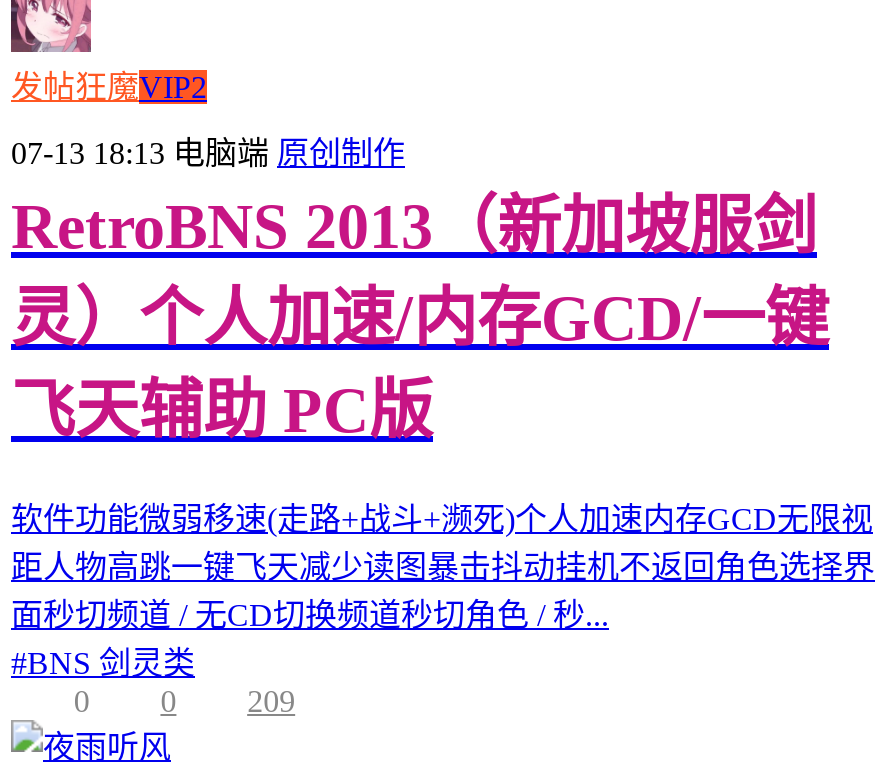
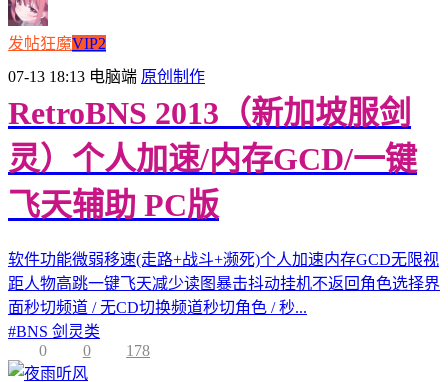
[247,684,295,718] 209 -> [126,342,150,359] 178

